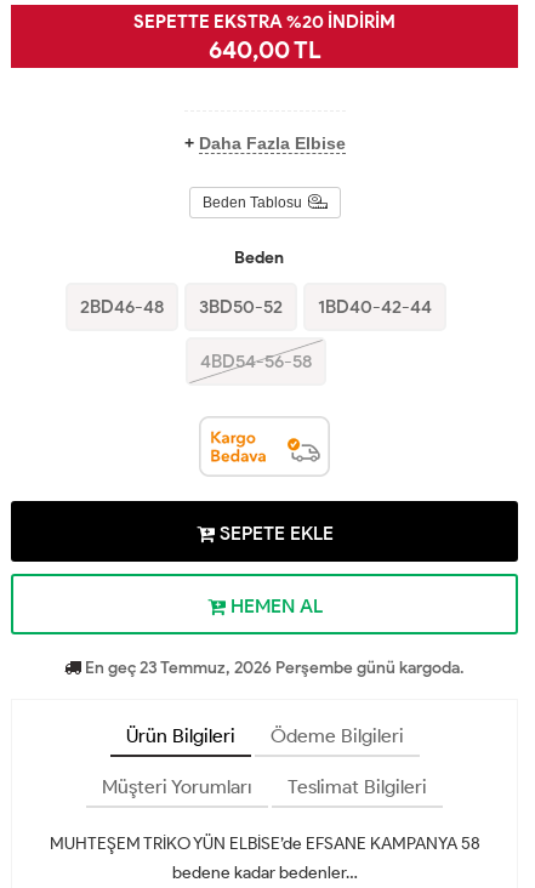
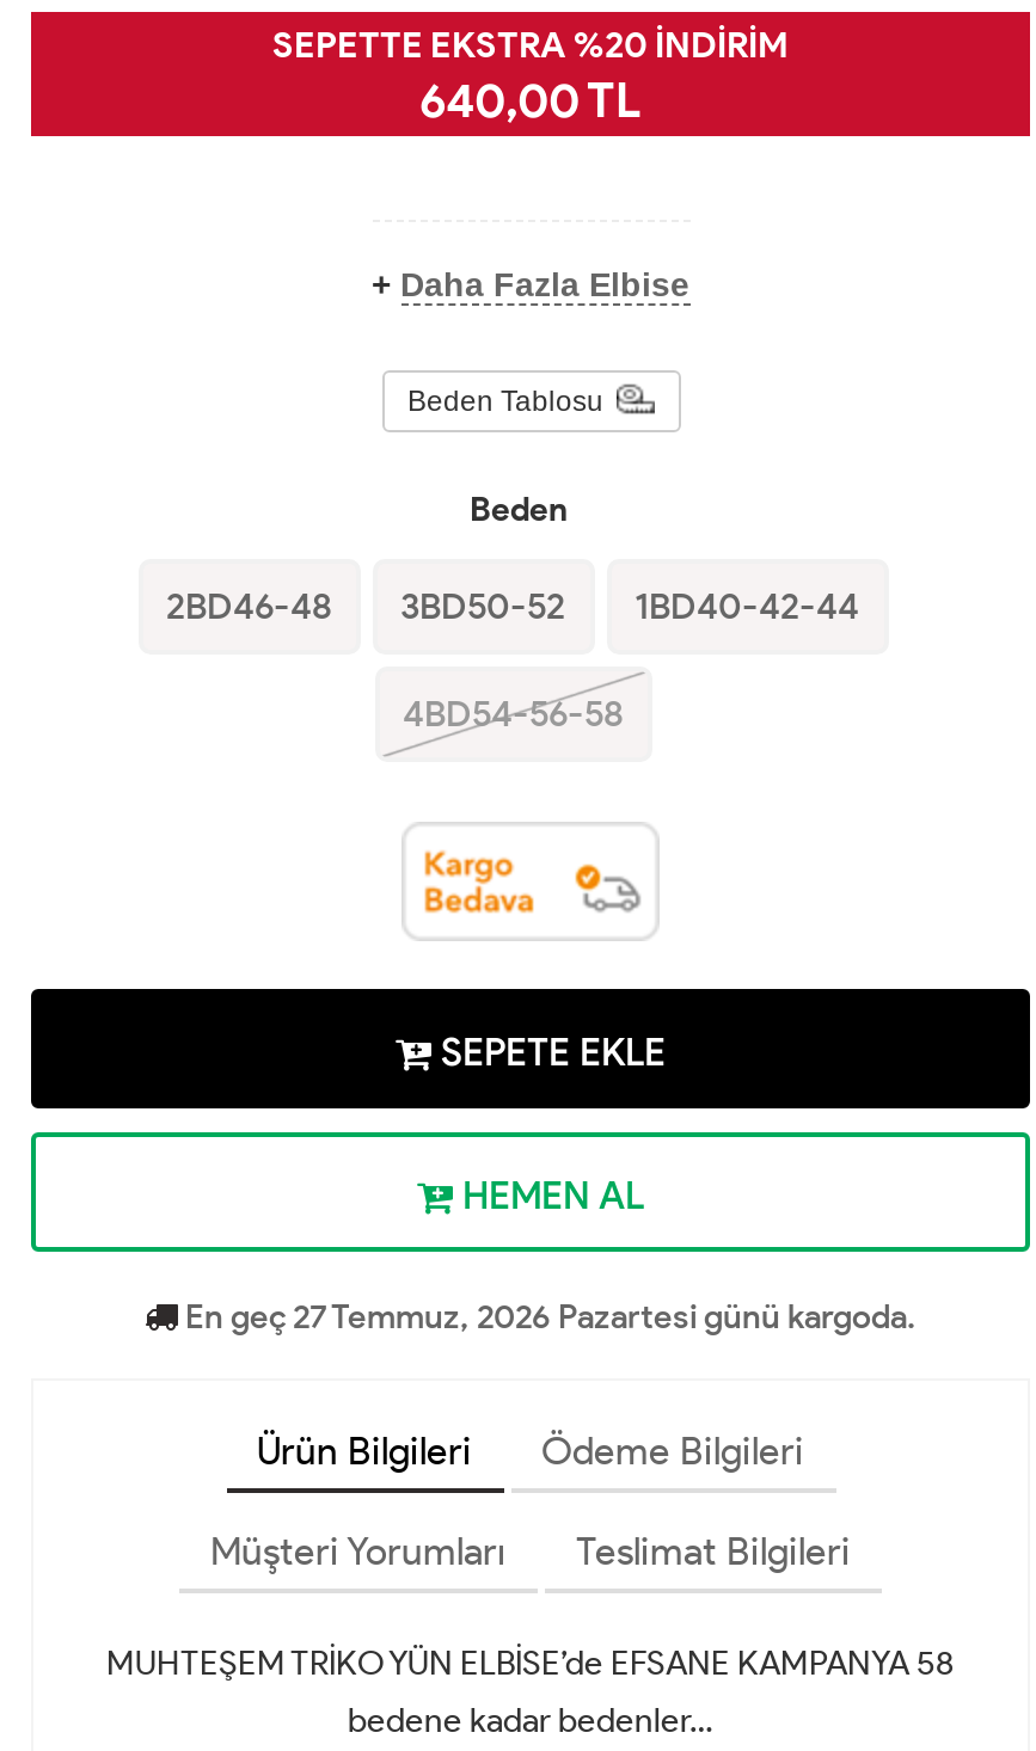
[81,657,465,678] En geç 23 Temmuz, 2026 Perşembe günü kargoda. -> [178,1297,917,1337] En geç 27 Temmuz, 2026 Pazartesi günü kargoda.

